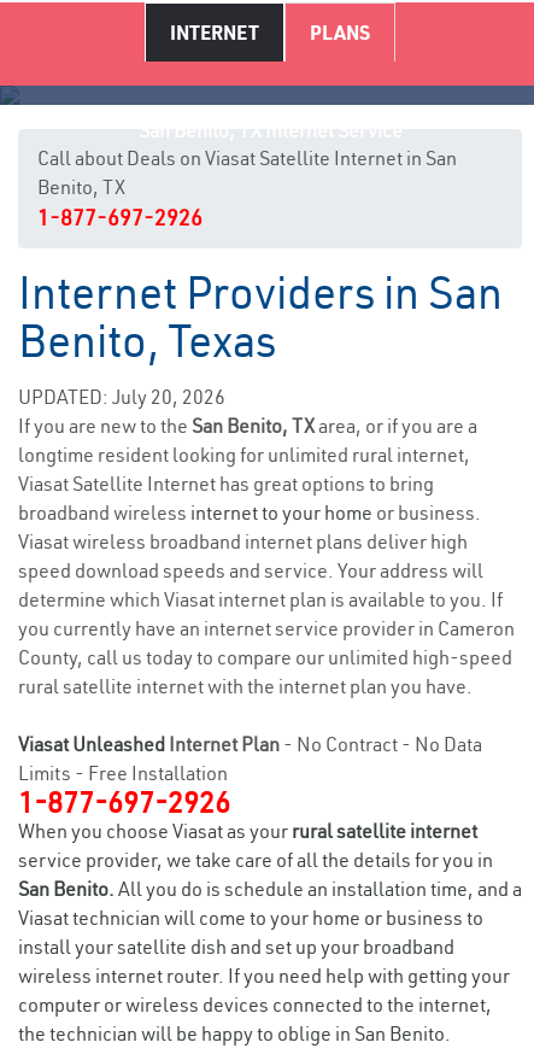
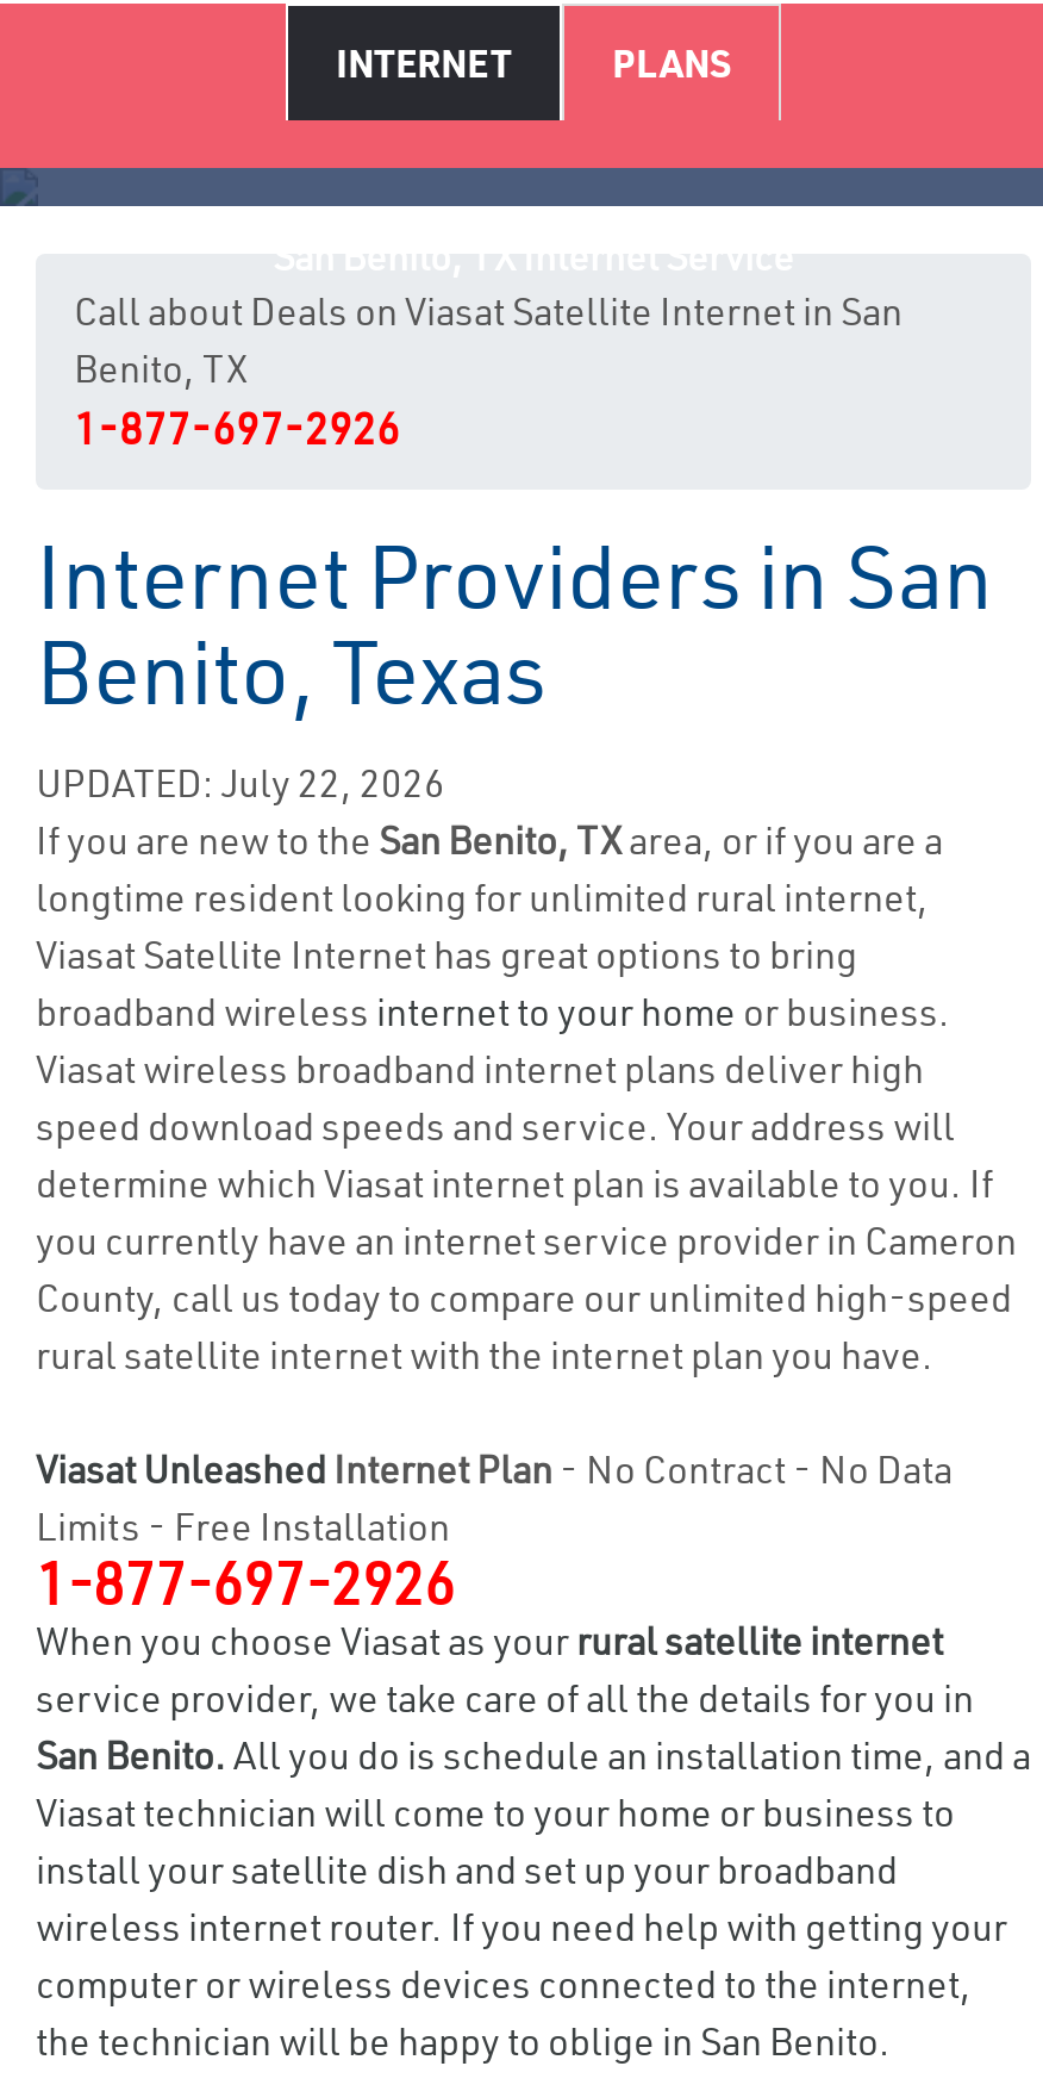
[18,385,225,409] UPDATED: July 20, 2026 -> [36,759,445,807] UPDATED: July 22, 2026

